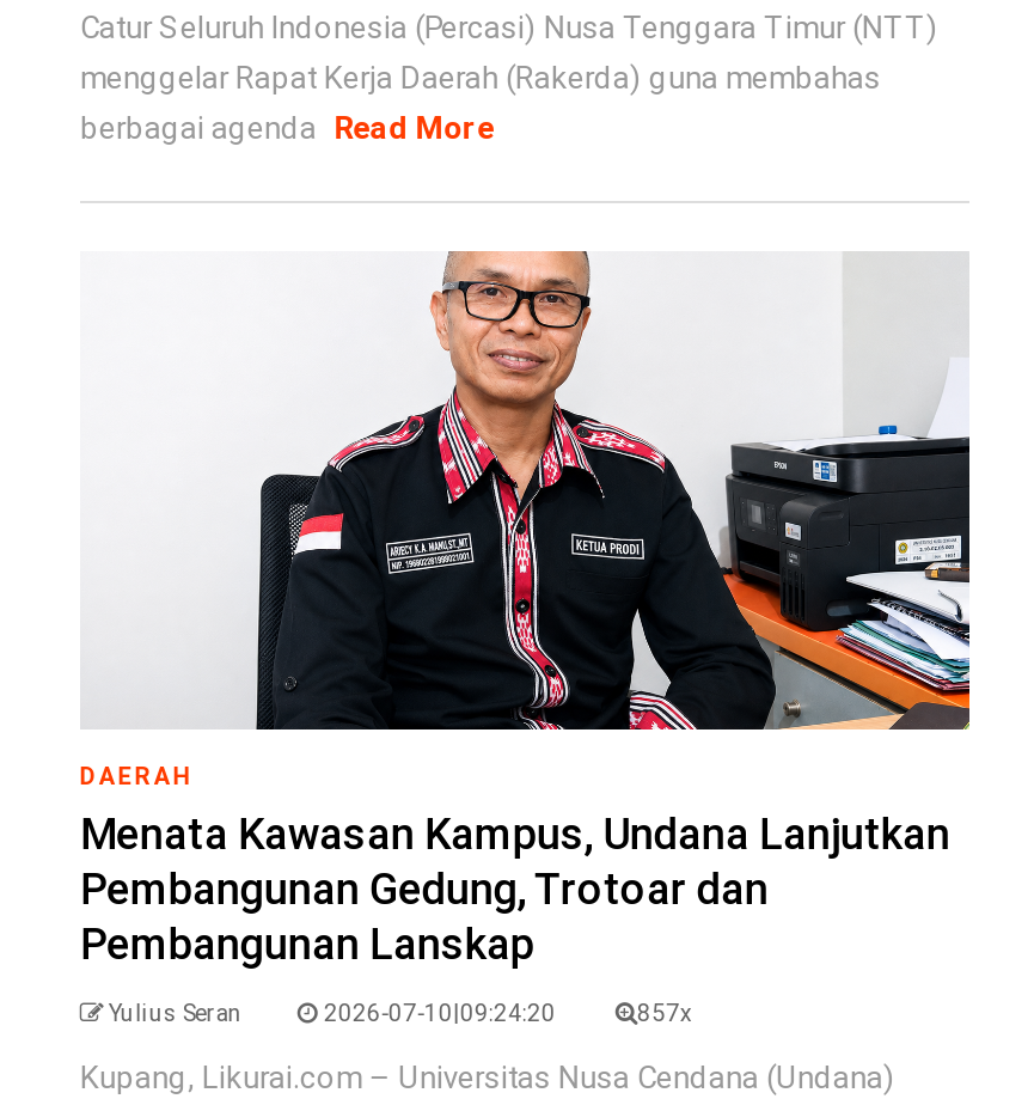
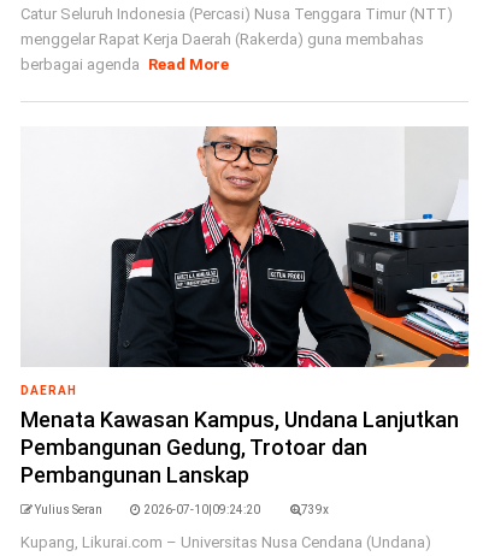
[637,1000,692,1026] 857x -> [301,503,329,516] 739x

